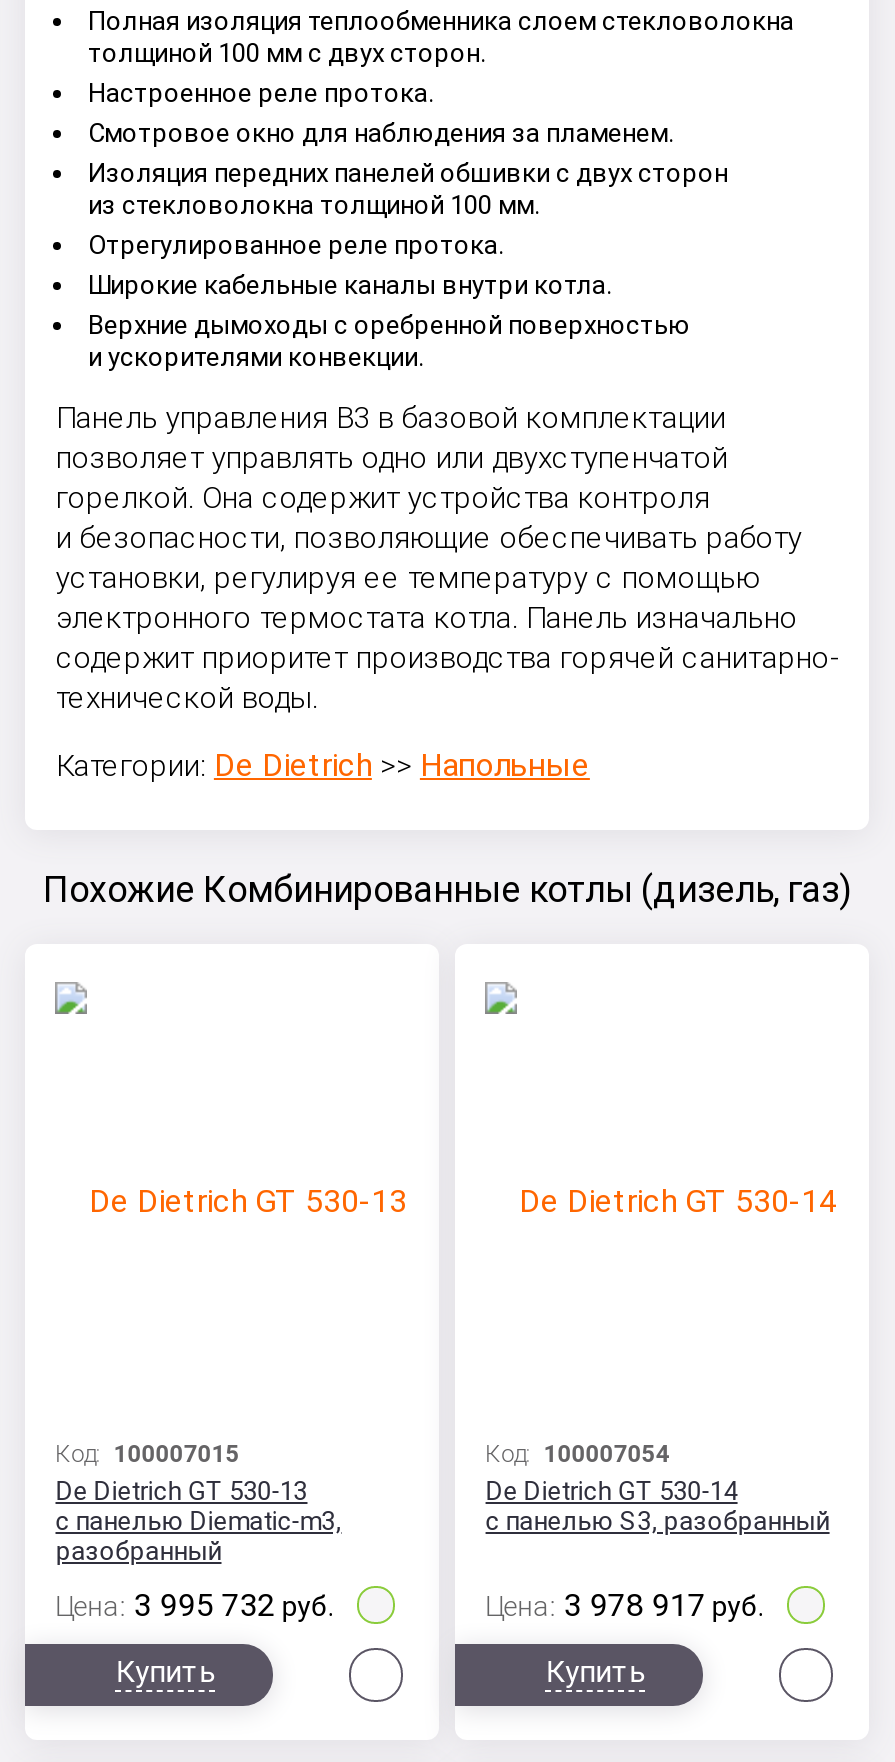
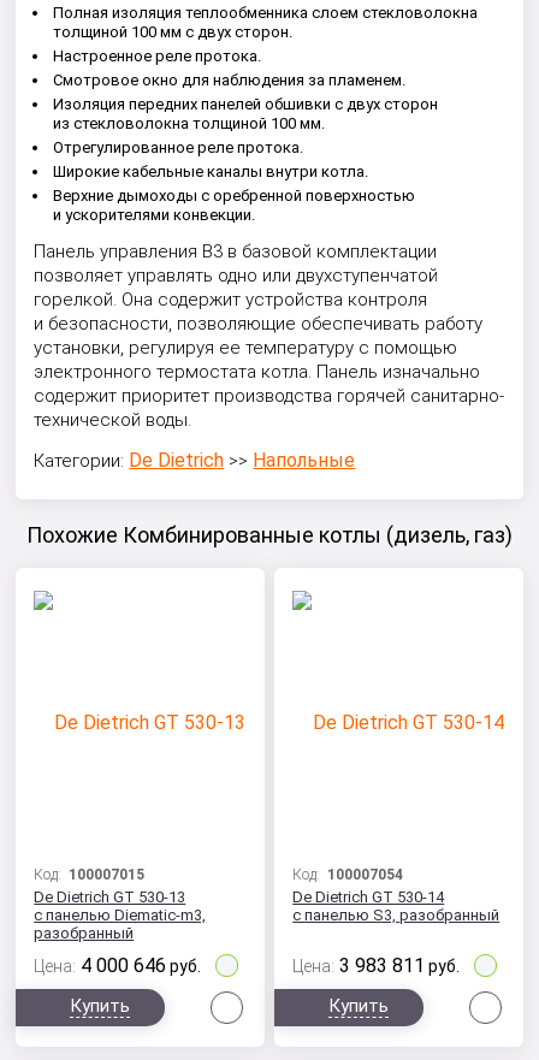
[55,1586,333,1624] Цена: 3 995 732 руб. -> [34,954,201,977] Цена: 4 000 646 руб.
[486,1586,764,1624] Цена: 3 978 917 руб. -> [293,954,460,977] Цена: 3 983 811 руб.

